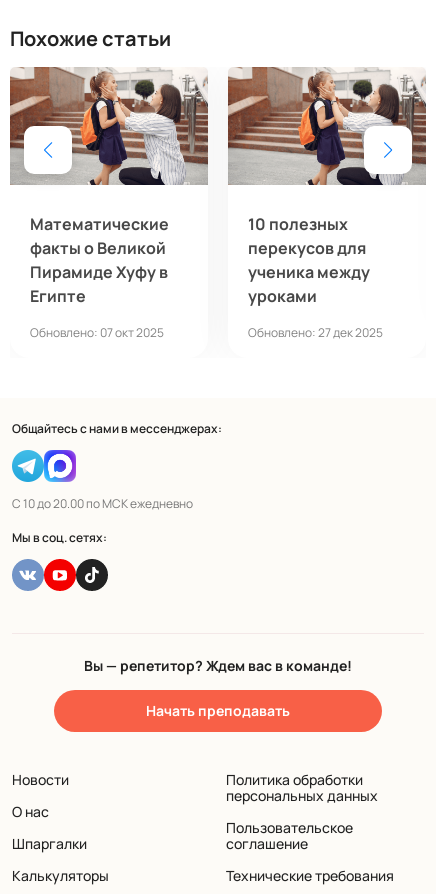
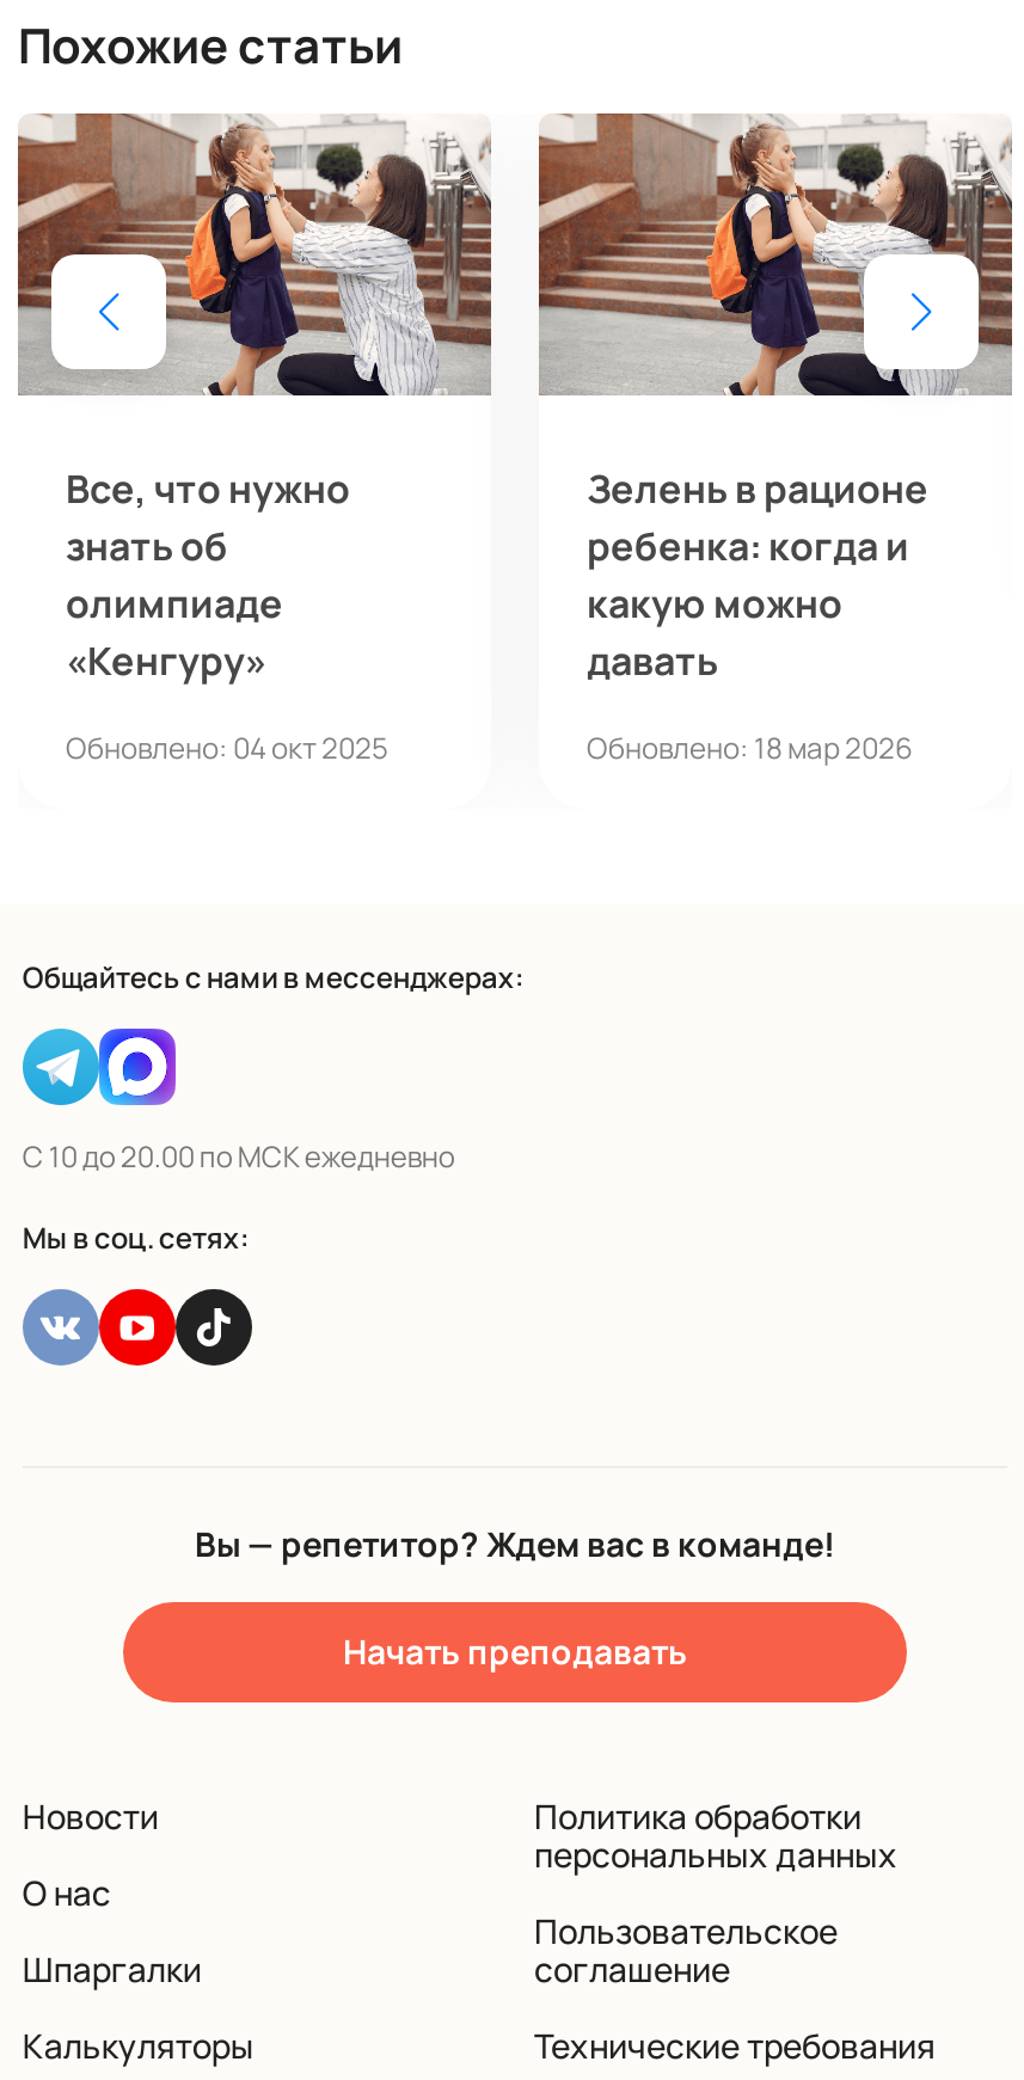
[30,213,169,307] Математические | факты о Великой | Пирамиде Хуфу в | Египте -> [66,462,350,687] Все, что нужно | знать об | олимпиаде | «Кенгуру»
[248,213,370,307] 10 полезных | перекусов для | ученика между | уроками -> [587,462,928,687] Зелень в рационе | ребенка: когда и | какую можно | давать
[30,324,164,341] Обновлено: 07 окт 2025 -> [66,727,388,768] Обновлено: 04 окт 2025
[248,324,383,341] Обновлено: 27 дек 2025 -> [587,727,912,768] Обновлено: 18 мар 2026

